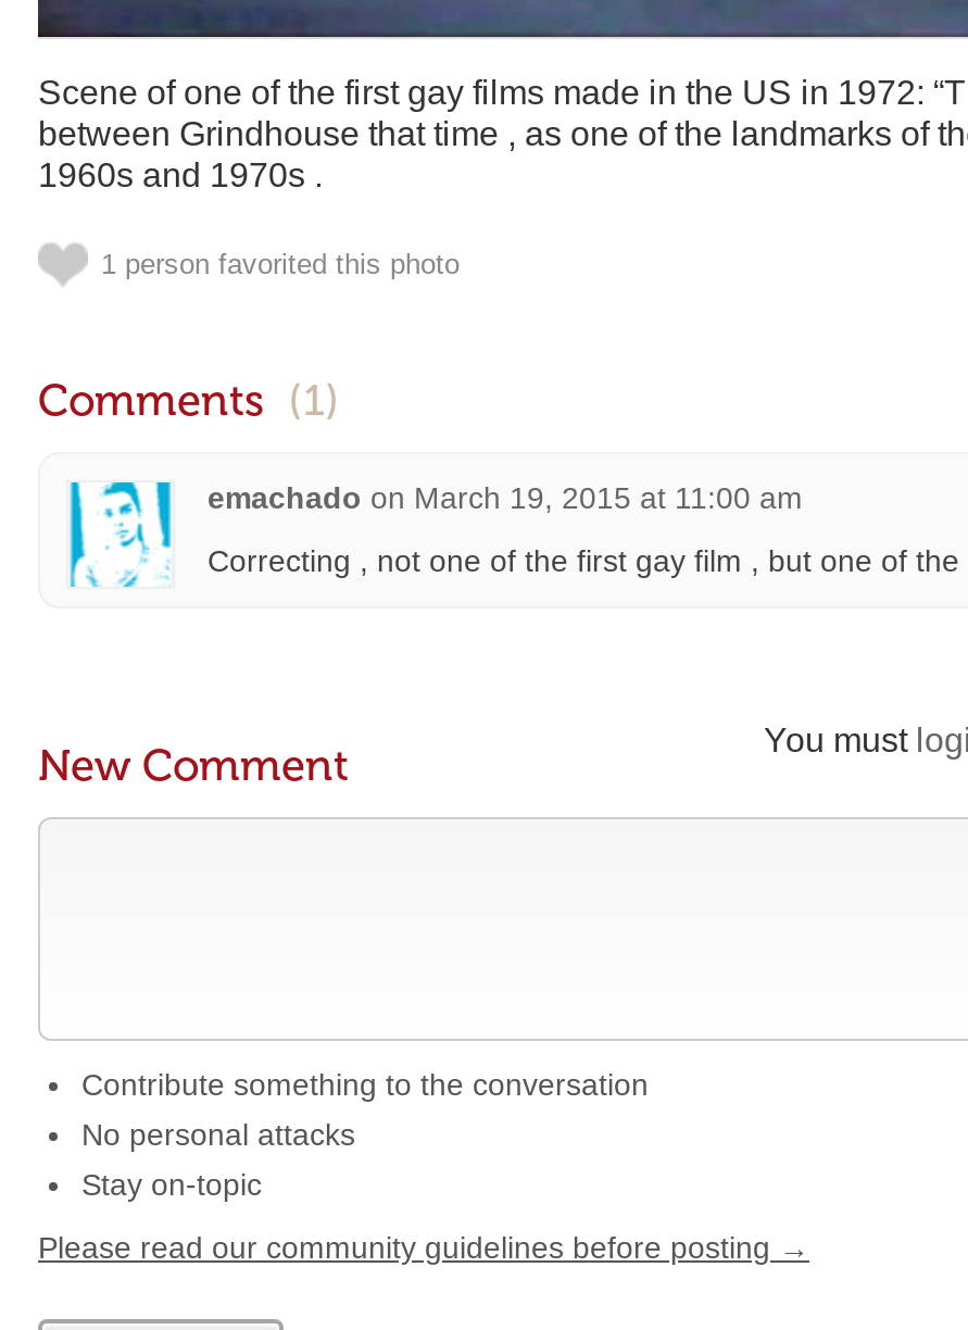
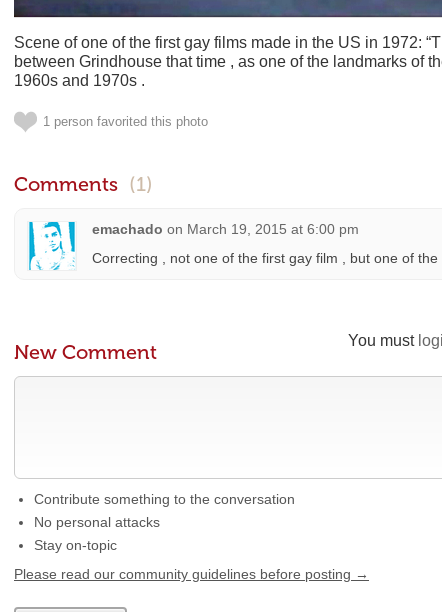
[208,480,803,515] emachado on March 19, 2015 at 11:00 am -> [92,221,359,237] emachado on March 19, 2015 at 6:00 pm

